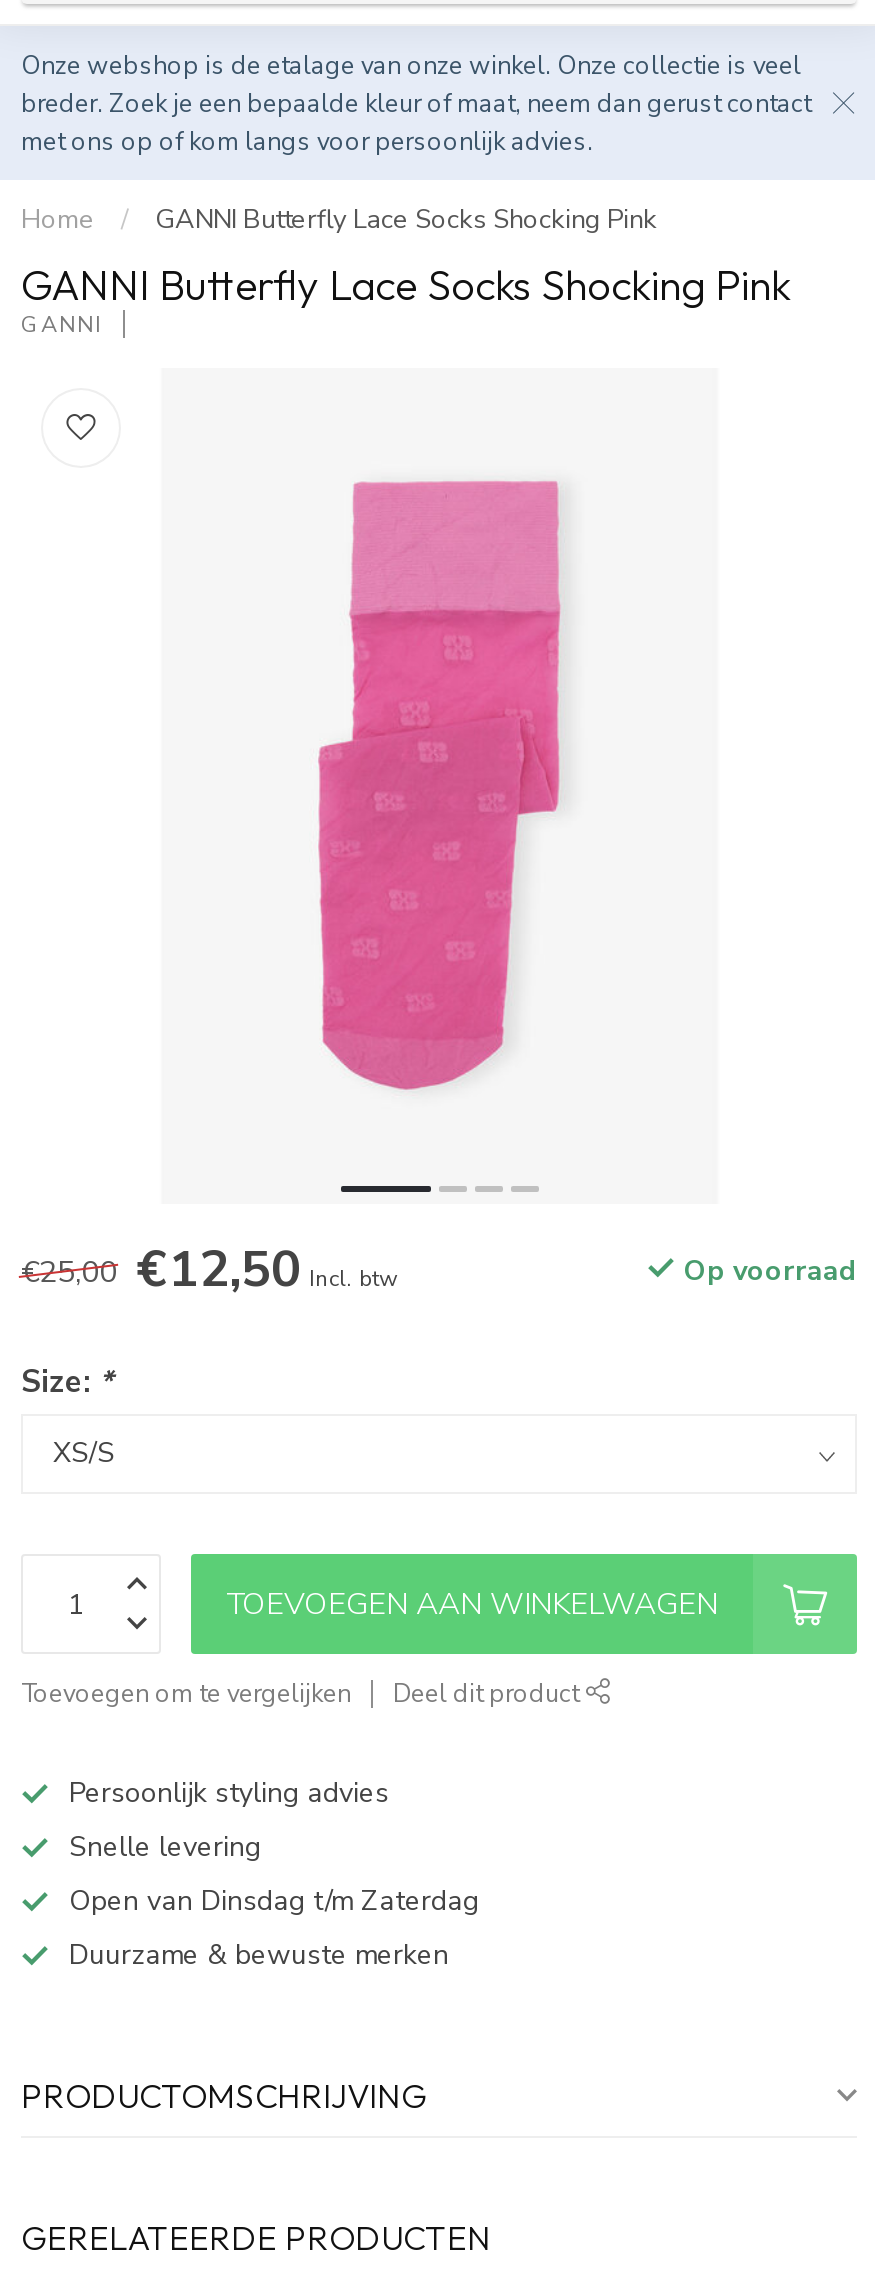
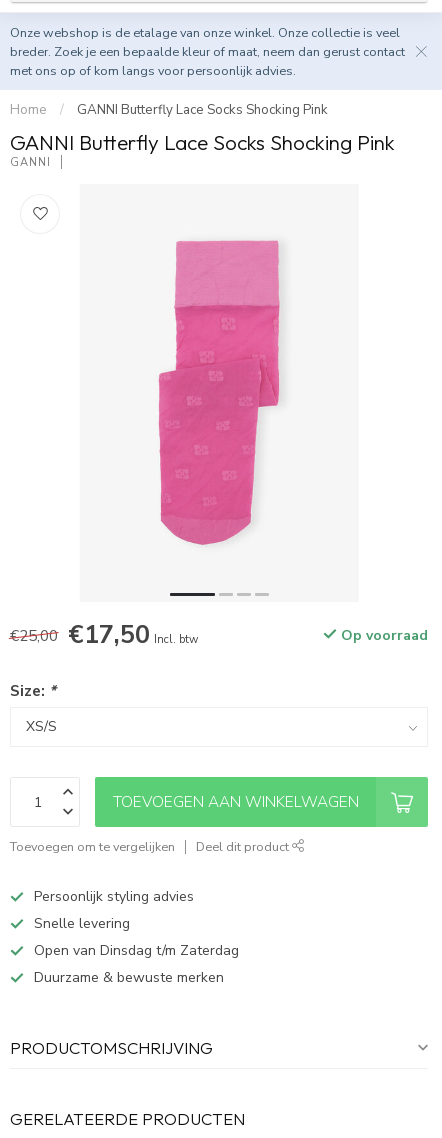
[21,1236,397,1304] €25,00 €12,50 Incl. btw -> [10,618,198,652] €25,00 €17,50 Incl. btw

